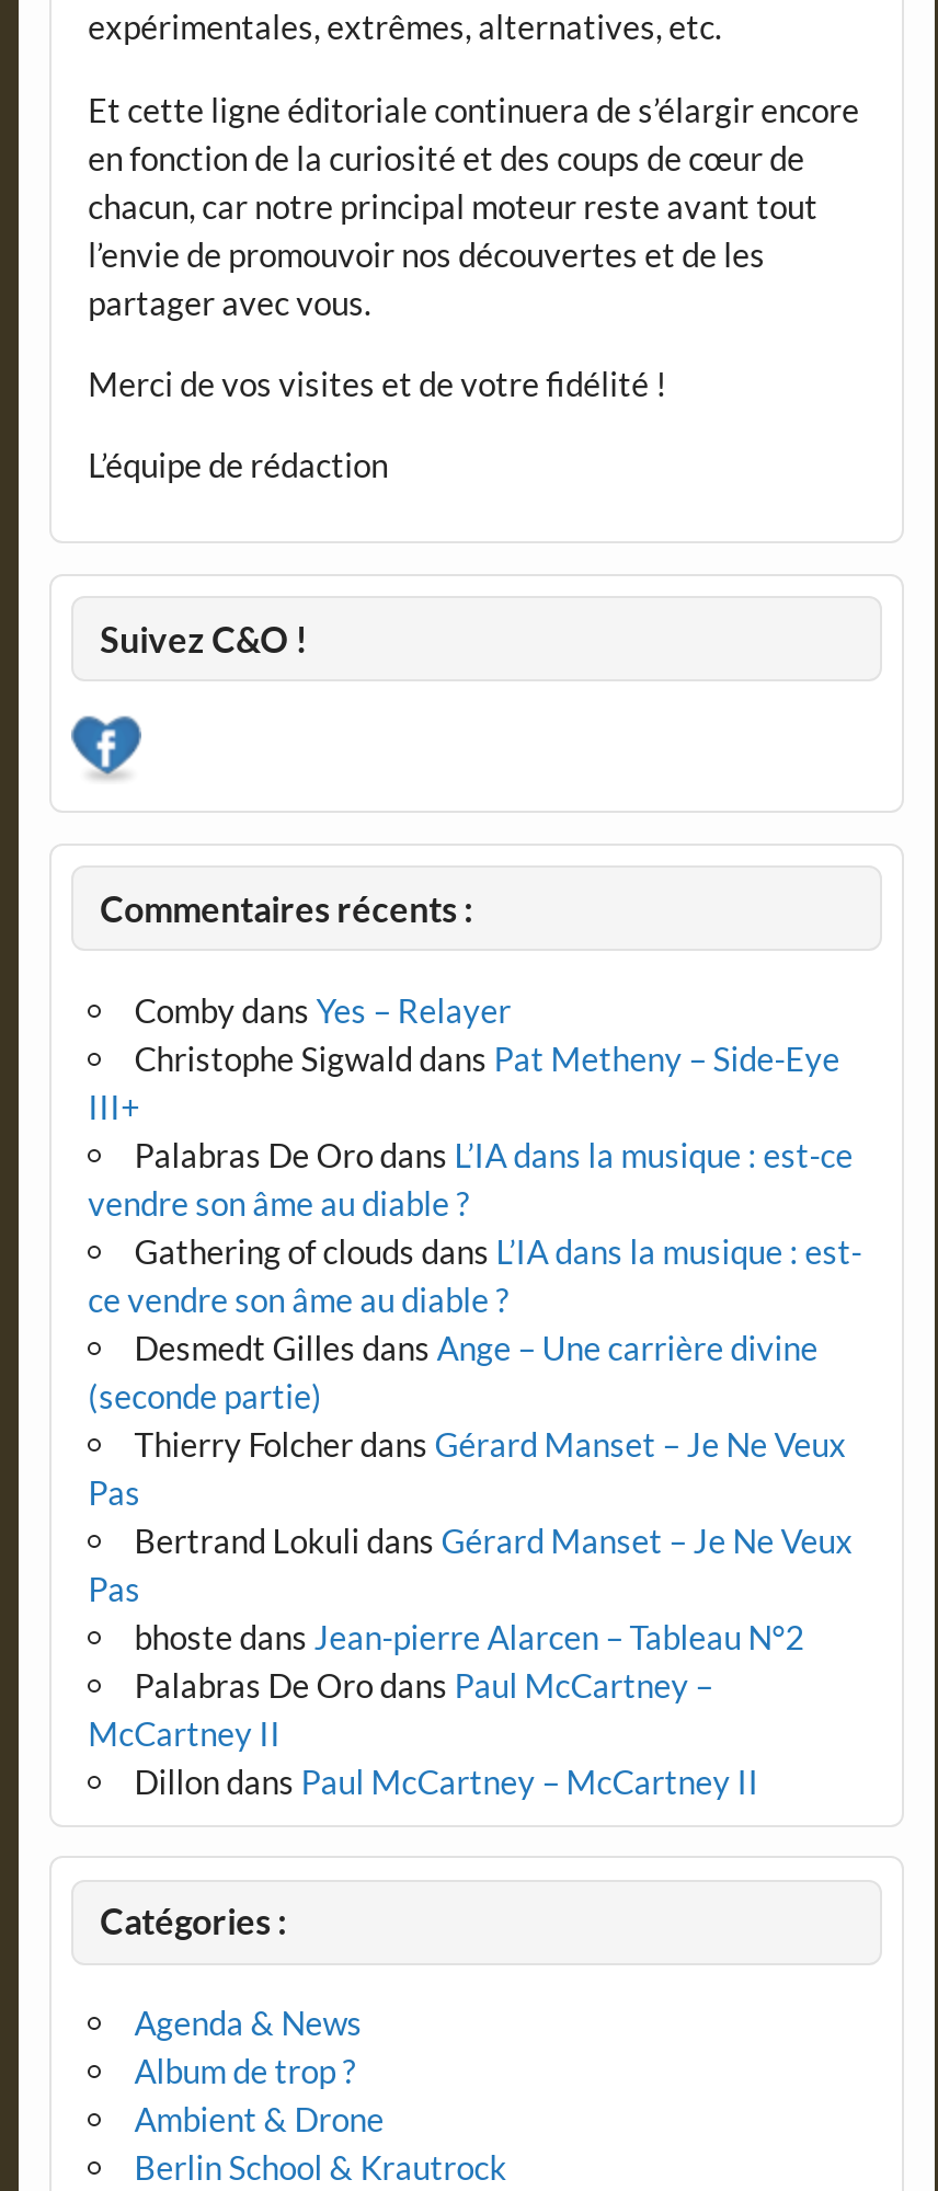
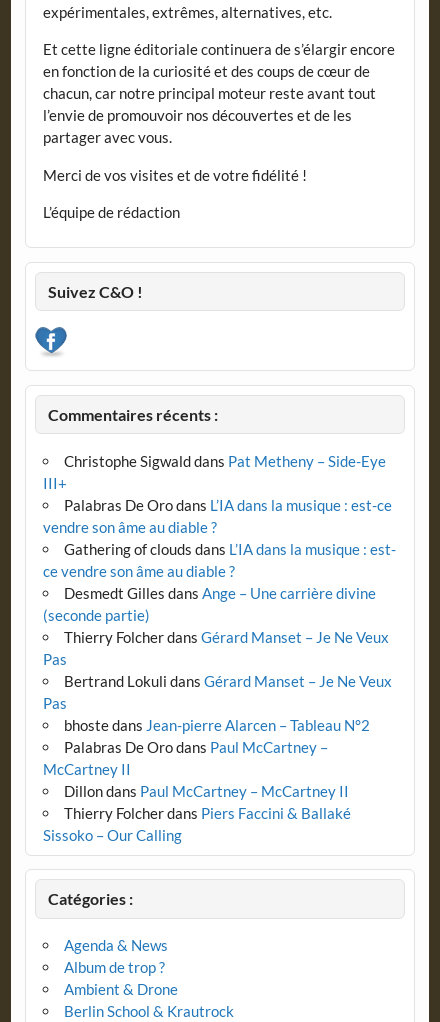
[134,989,511,1029] Comby dans Yes – Relayer -> none
moved [88,1037,862,1800] -> [43,451,396,799]: Christophe Sigwald dans Pat Metheny – Side-Eye | III+ | Palabras De Oro dans L’IA dans la musique : est-ce | ... | McCartney II | Dillon dans Paul McCartney – McCartney II
none -> [43,803,351,843] Thierry Folcherdans Piers Faccini & Ballaké | Sissoko – Our Calling

